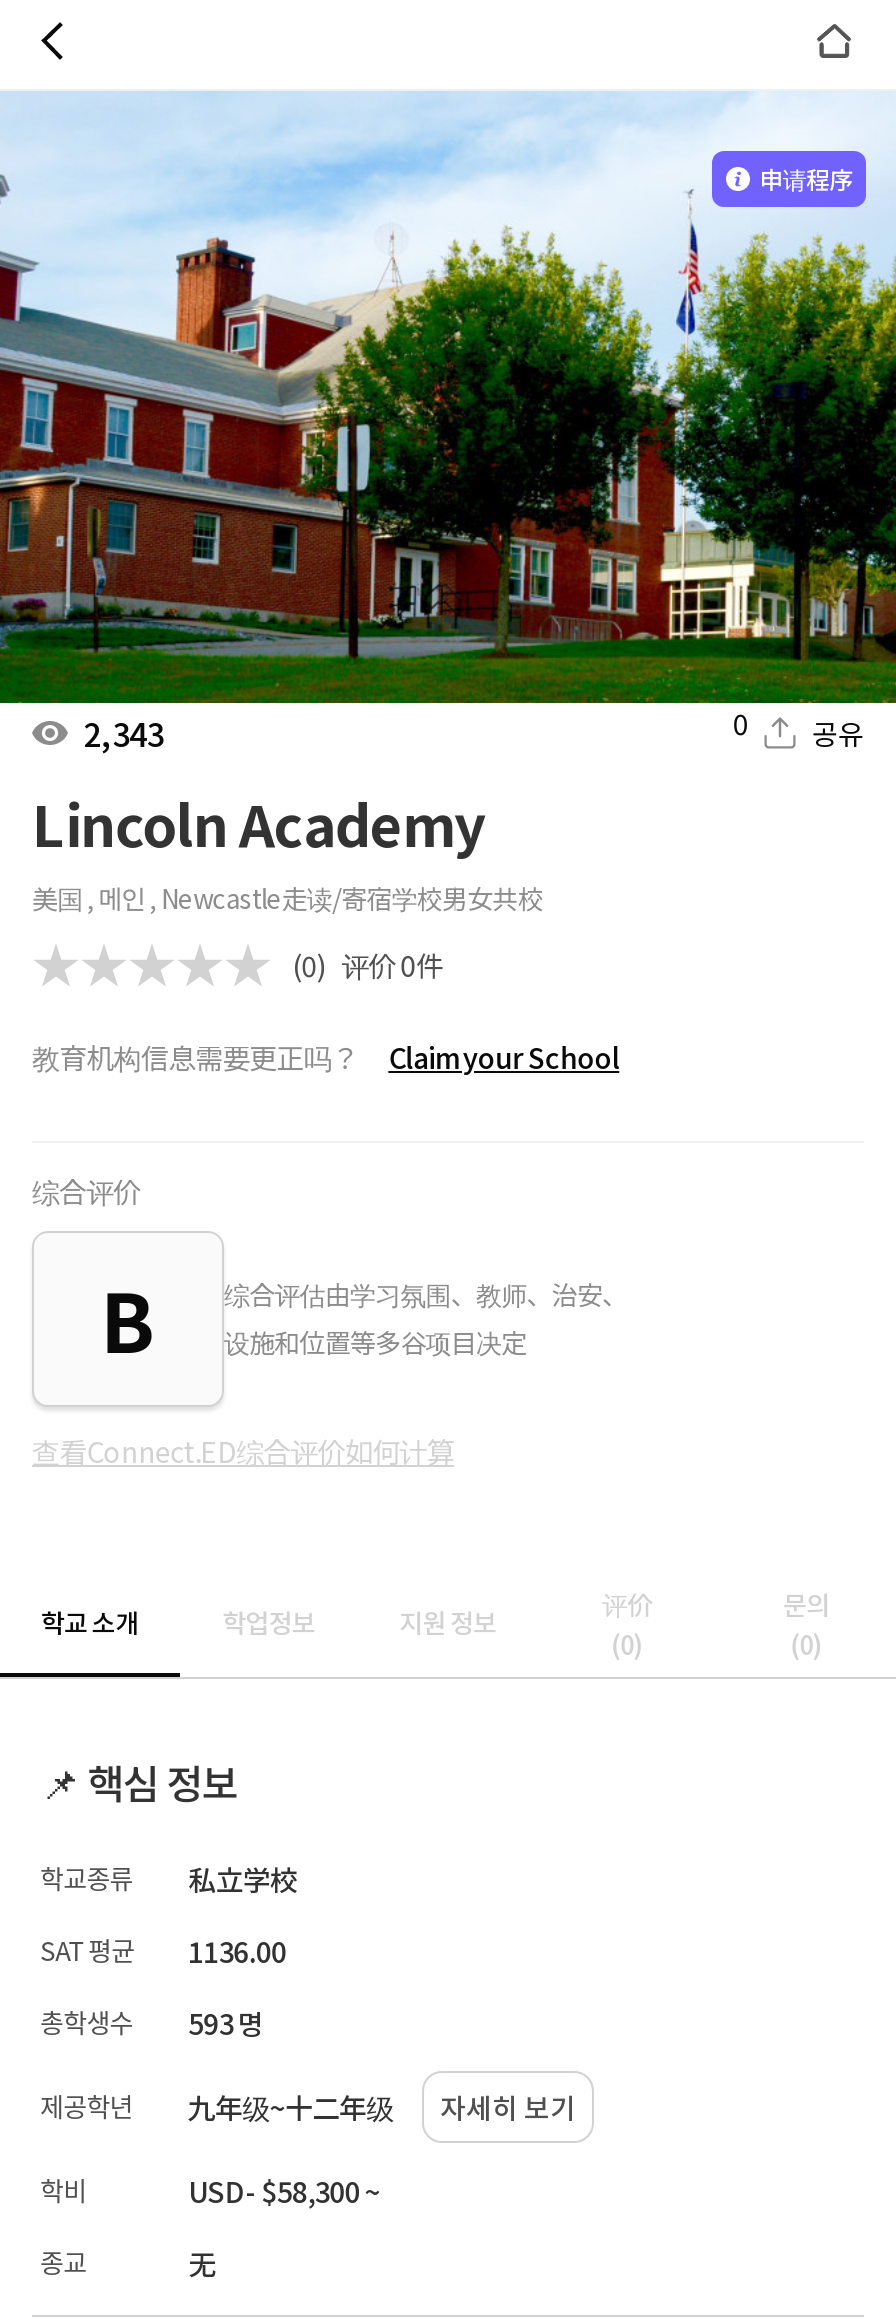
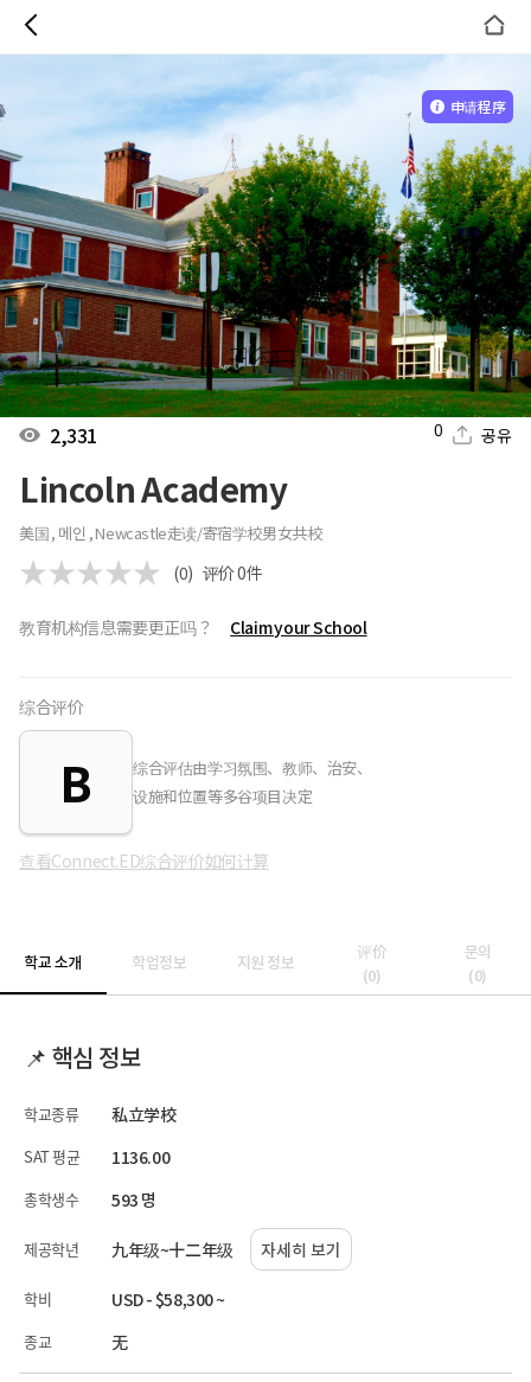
[84,708,164,756] 2,343 -> [50,420,97,449] 2,331

